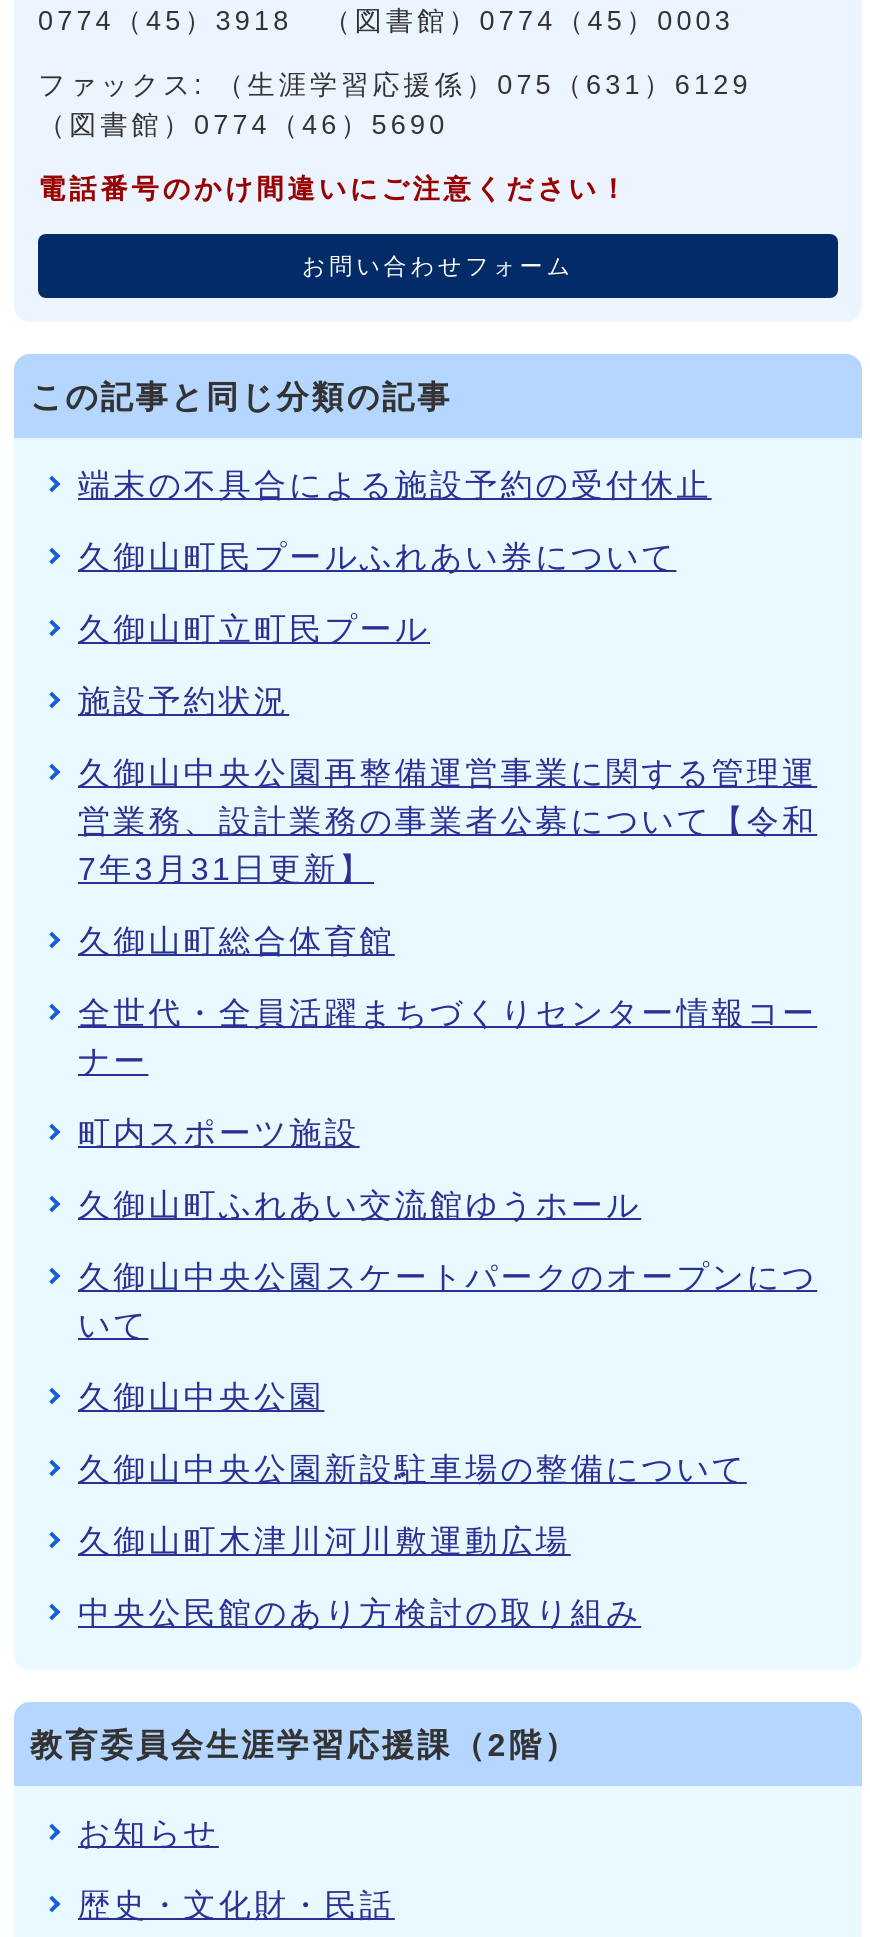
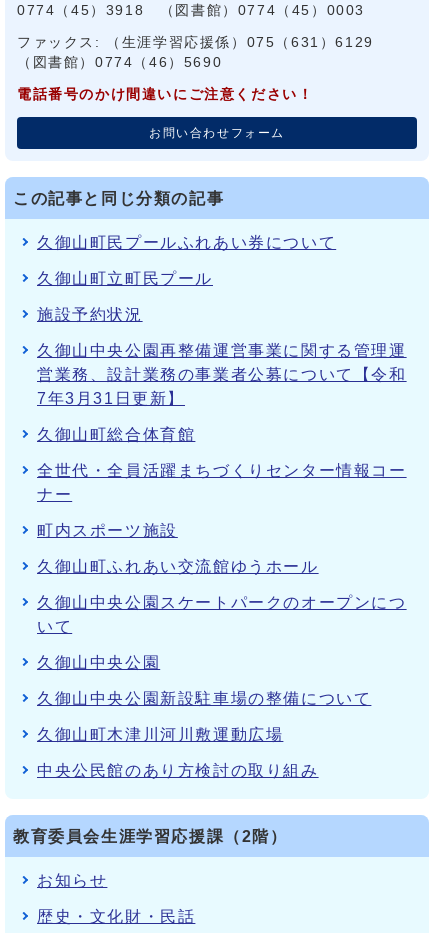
[78,467,712,501] 端末の不具合による施設予約の受付休止 -> none

